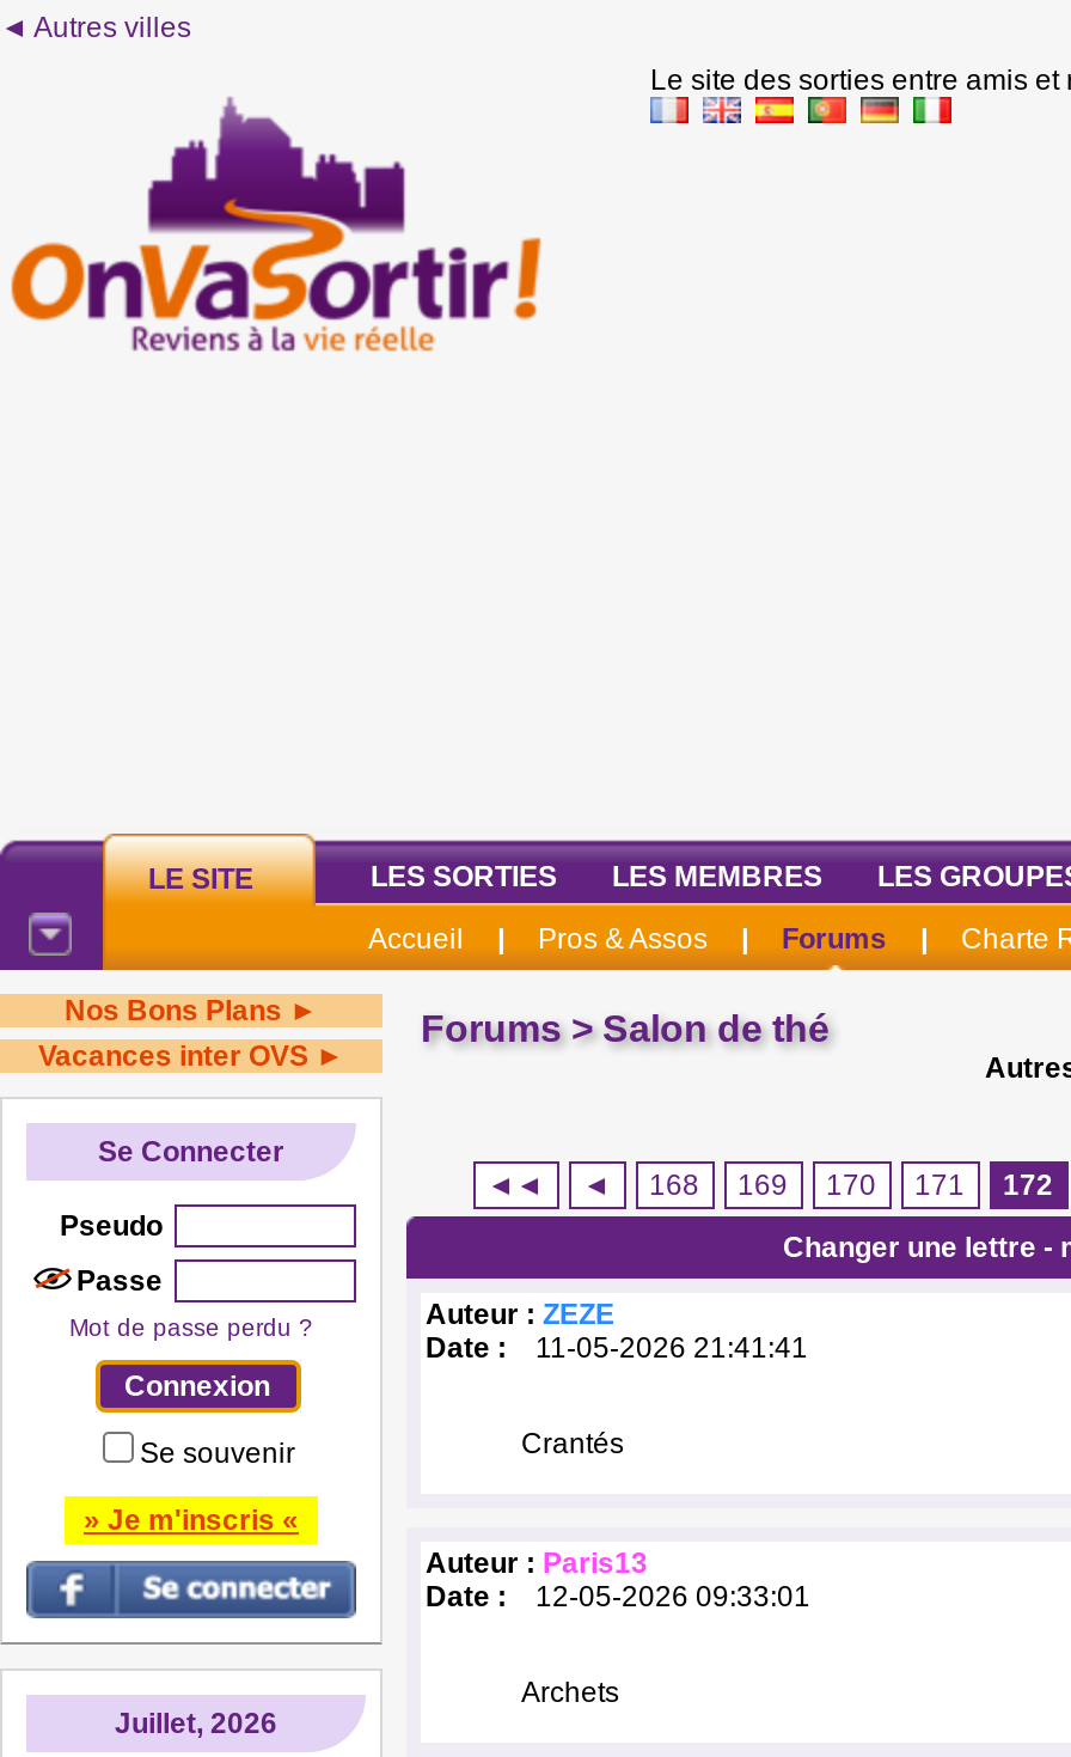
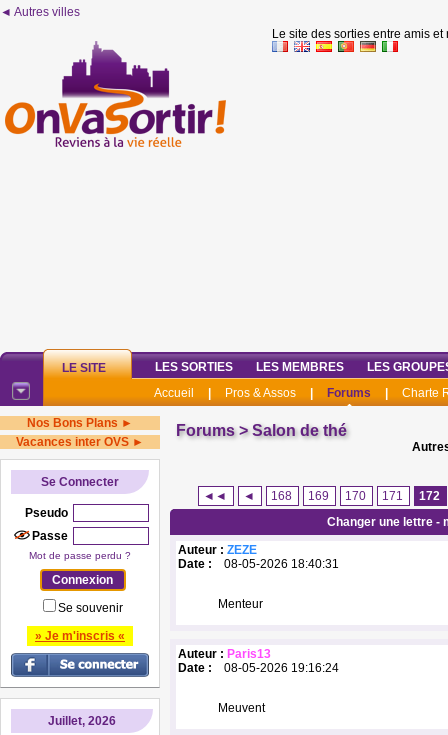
[426,1331,808,1365] Date : 11-05-2026 21:41:41 -> [178,557,339,571] Date : 08-05-2026 18:40:31
[521,1427,624,1460] Crantés -> [218,597,263,611] Menteur
[426,1580,810,1613] Date : 12-05-2026 09:33:01 -> [178,661,339,675] Date : 08-05-2026 19:16:24
[521,1676,619,1709] Archets -> [218,701,265,715] Meuvent

